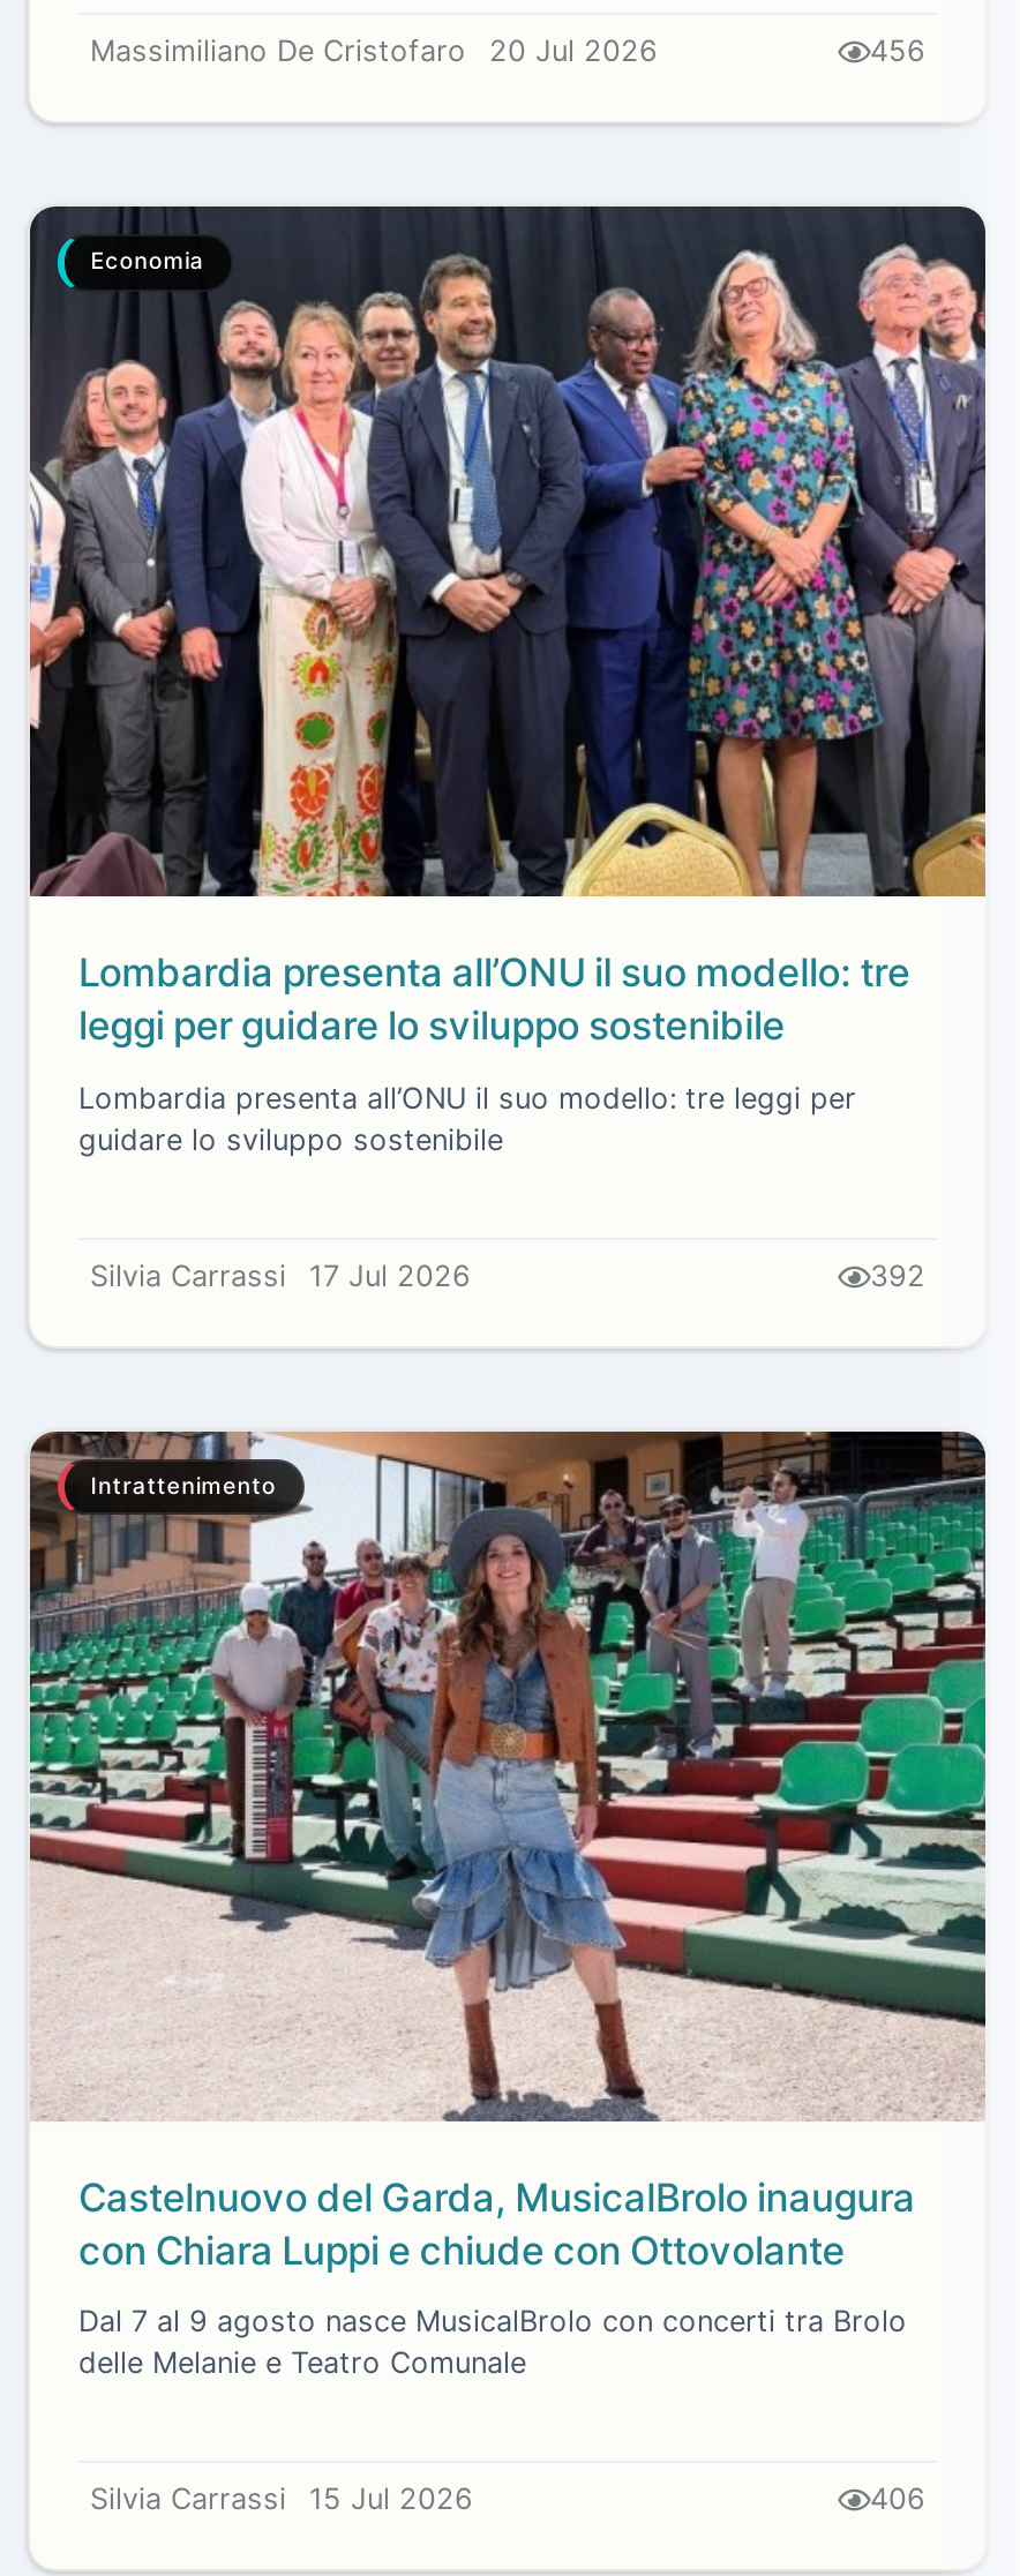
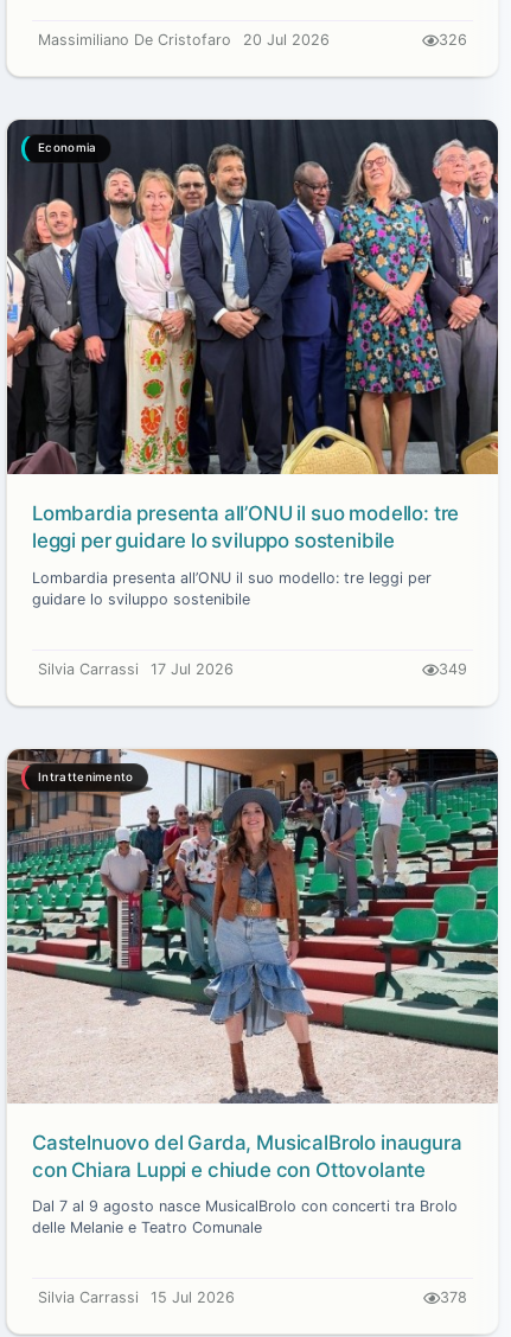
[870,34,925,69] 456 -> [439,31,467,49] 326
[870,1258,925,1293] 392 -> [439,660,467,678] 349
[870,2482,925,2517] 406 -> [440,1289,467,1307] 378

